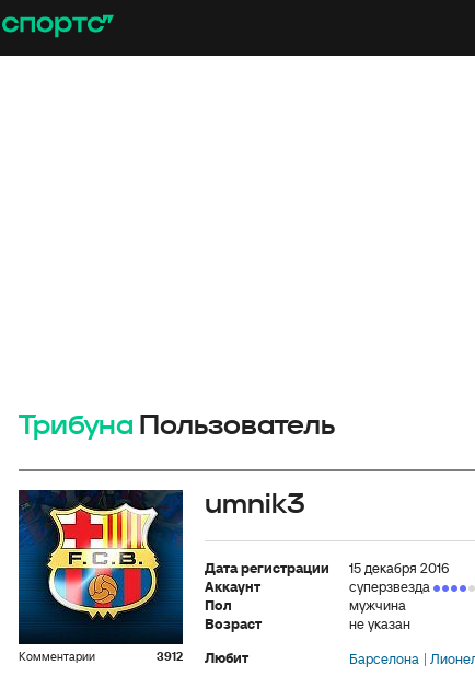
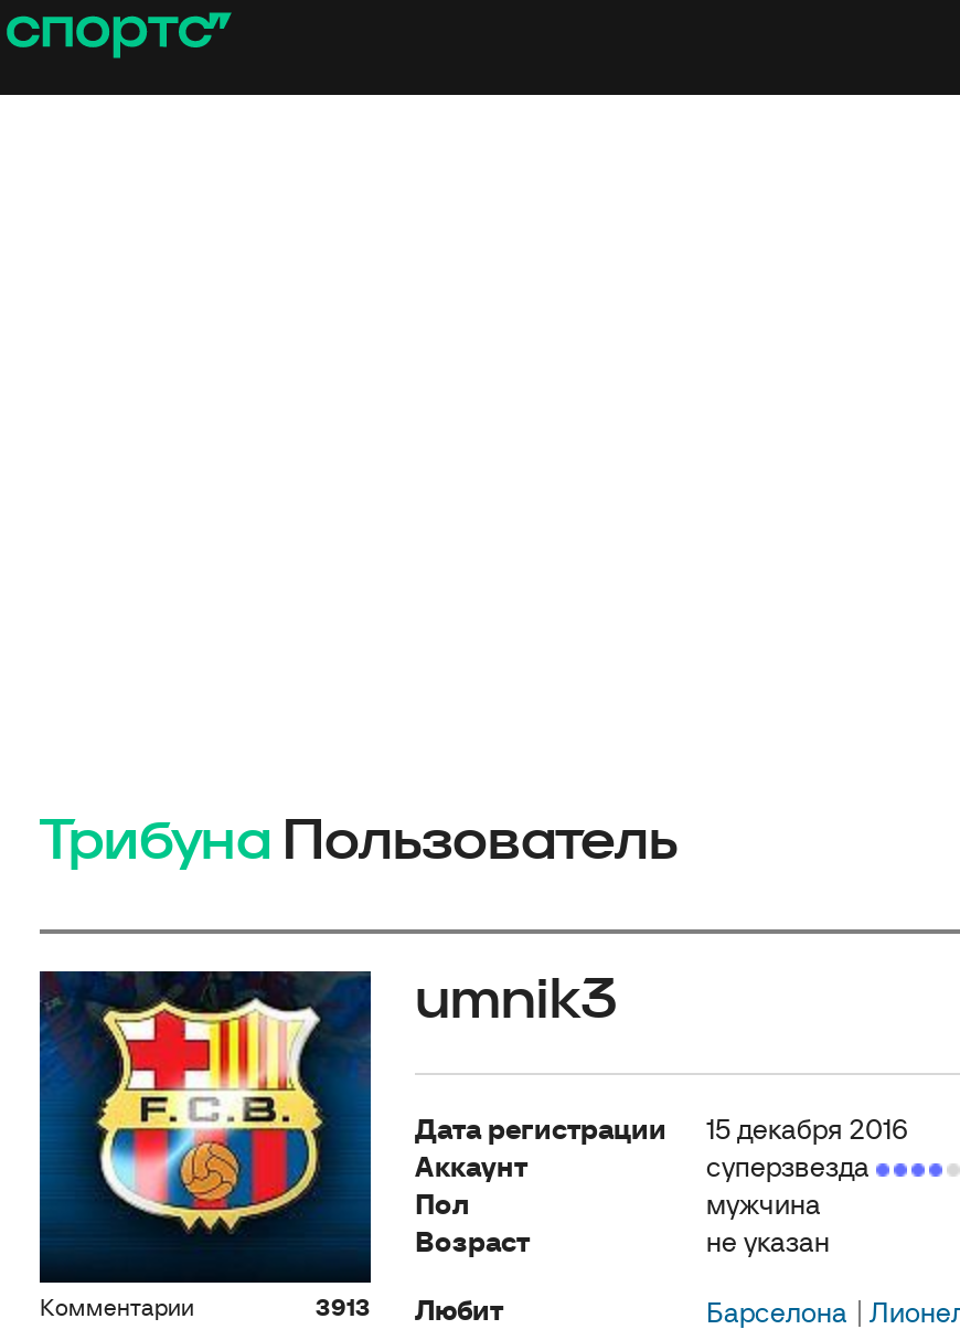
[157,649,248,667] 3912 Любит -> [316,1291,503,1329] 3913 Любит

